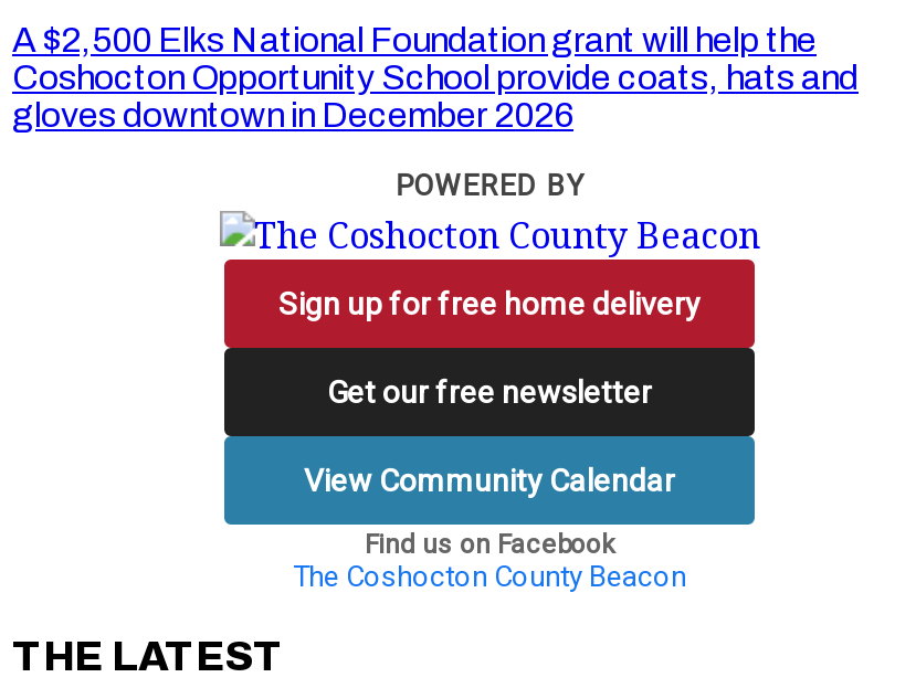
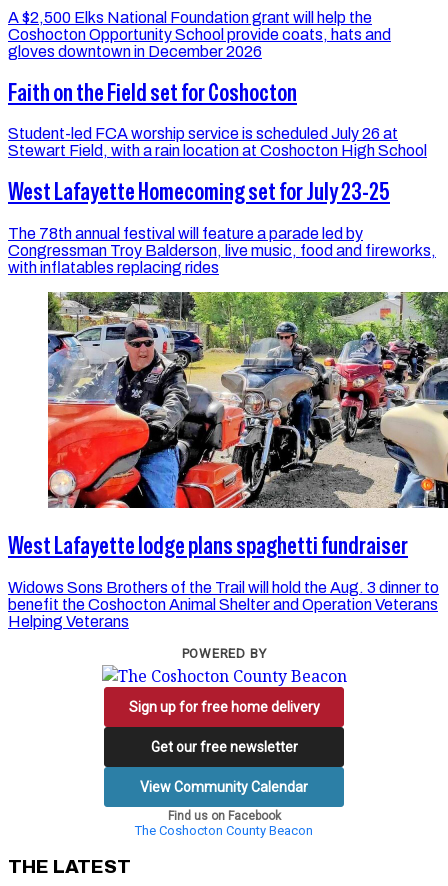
none -> [8,76,436,276] Faith on the Field set for Coshocton | Student-led FCA worship service is scheduled July 26 at | Stewart Field, with a rain location at Coshocton High School | West Lafayette Homecoming set for July 23-25 | The 78th annual festival will feature a parade led by | Congressman Troy Balderson, live music, food and fireworks, | with inflatables replacing rides
none -> [8,291,445,630] [image] | West Lafayette lodge plans spaghetti fundraiser | Widows Sons Brothers of the Trail will hold the Aug. 3 dinner to | benefit the Coshocton Animal Shelter and Operation Veterans | Helping Veterans

